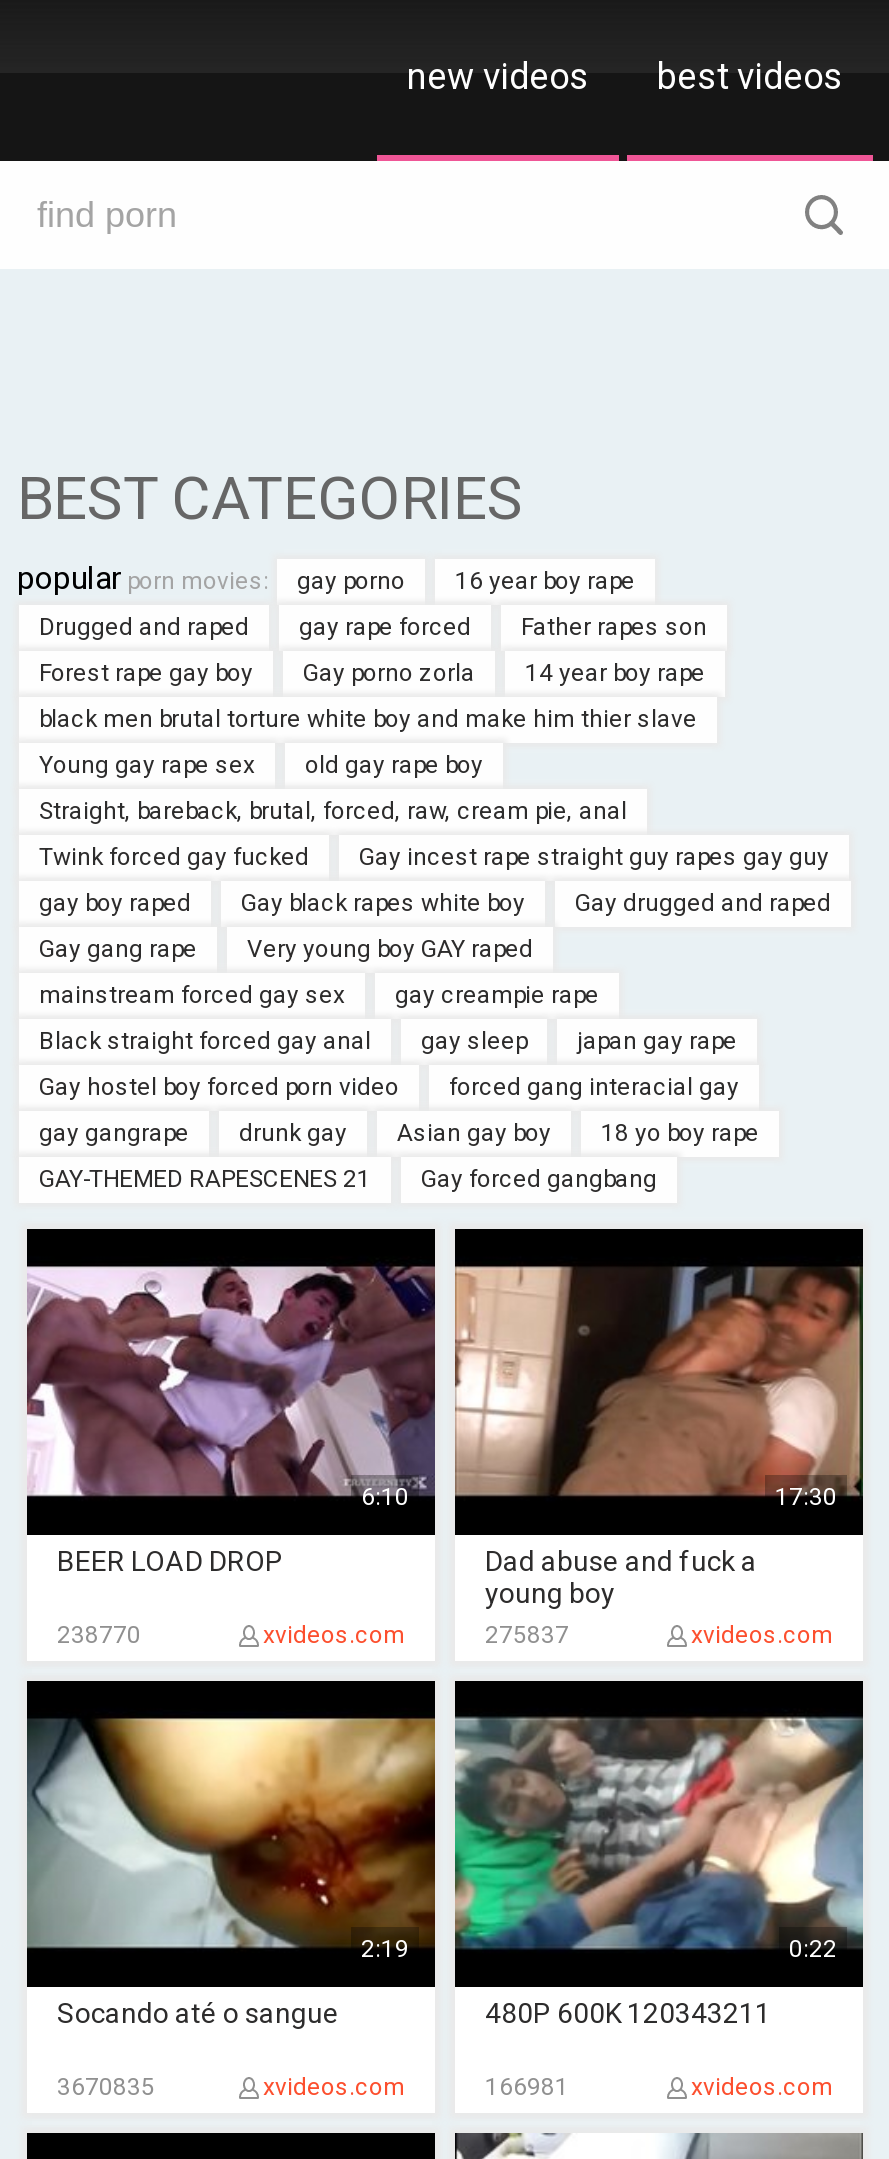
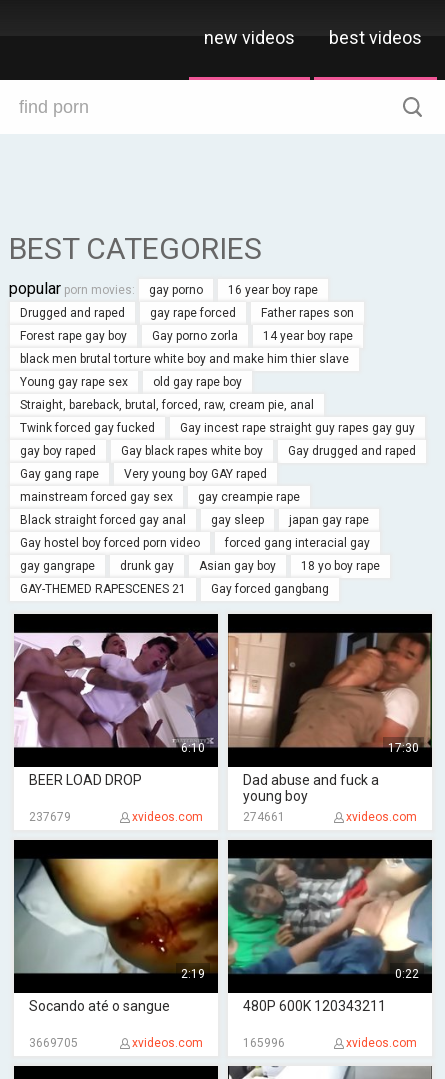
[57,1621,141,1649] 238770 -> [29,810,71,824] 237679
[485,1621,569,1649] 275837 -> [243,810,285,824] 274661
[57,2073,155,2101] 3670835 -> [29,1036,78,1050] 3669705
[485,2073,569,2101] 166981 -> [243,1036,285,1050] 165996

